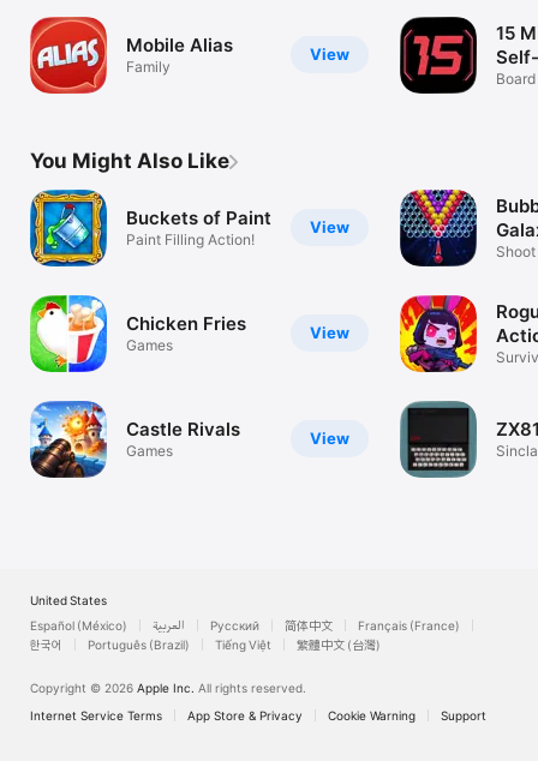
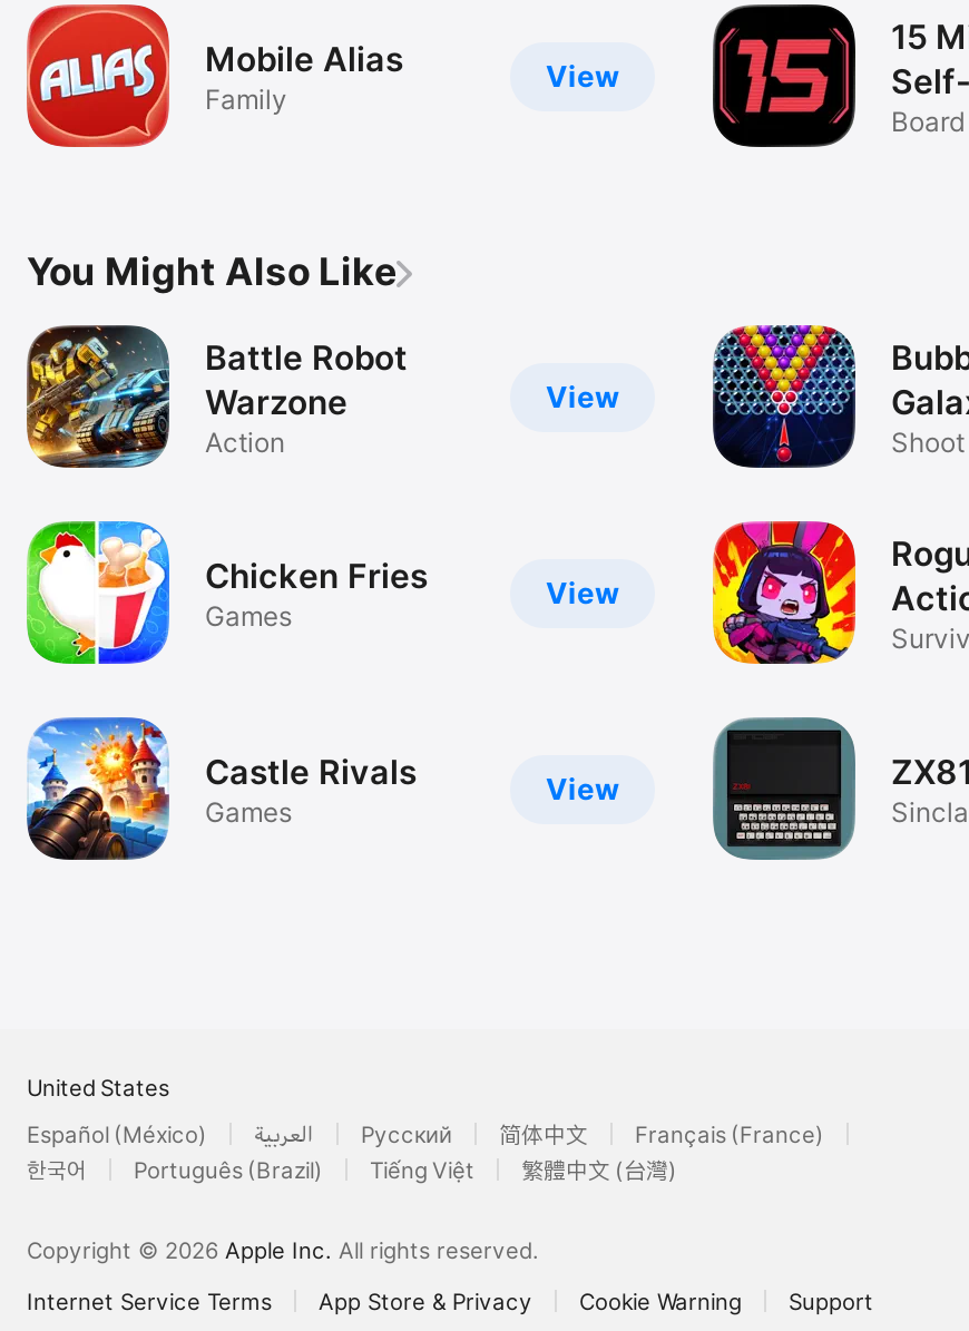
[29,188,271,268] [image] | Buckets of Paint | Paint Filling Action! -> [25,323,408,470] [image] | Battle Robot | Warzone | Action

